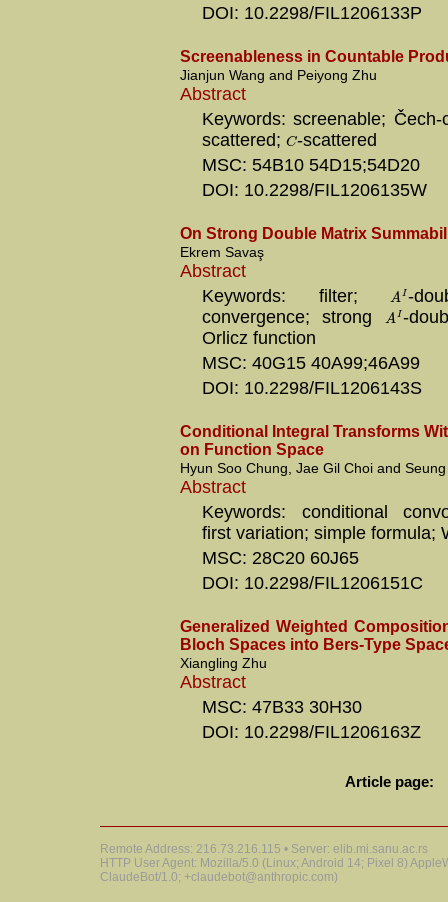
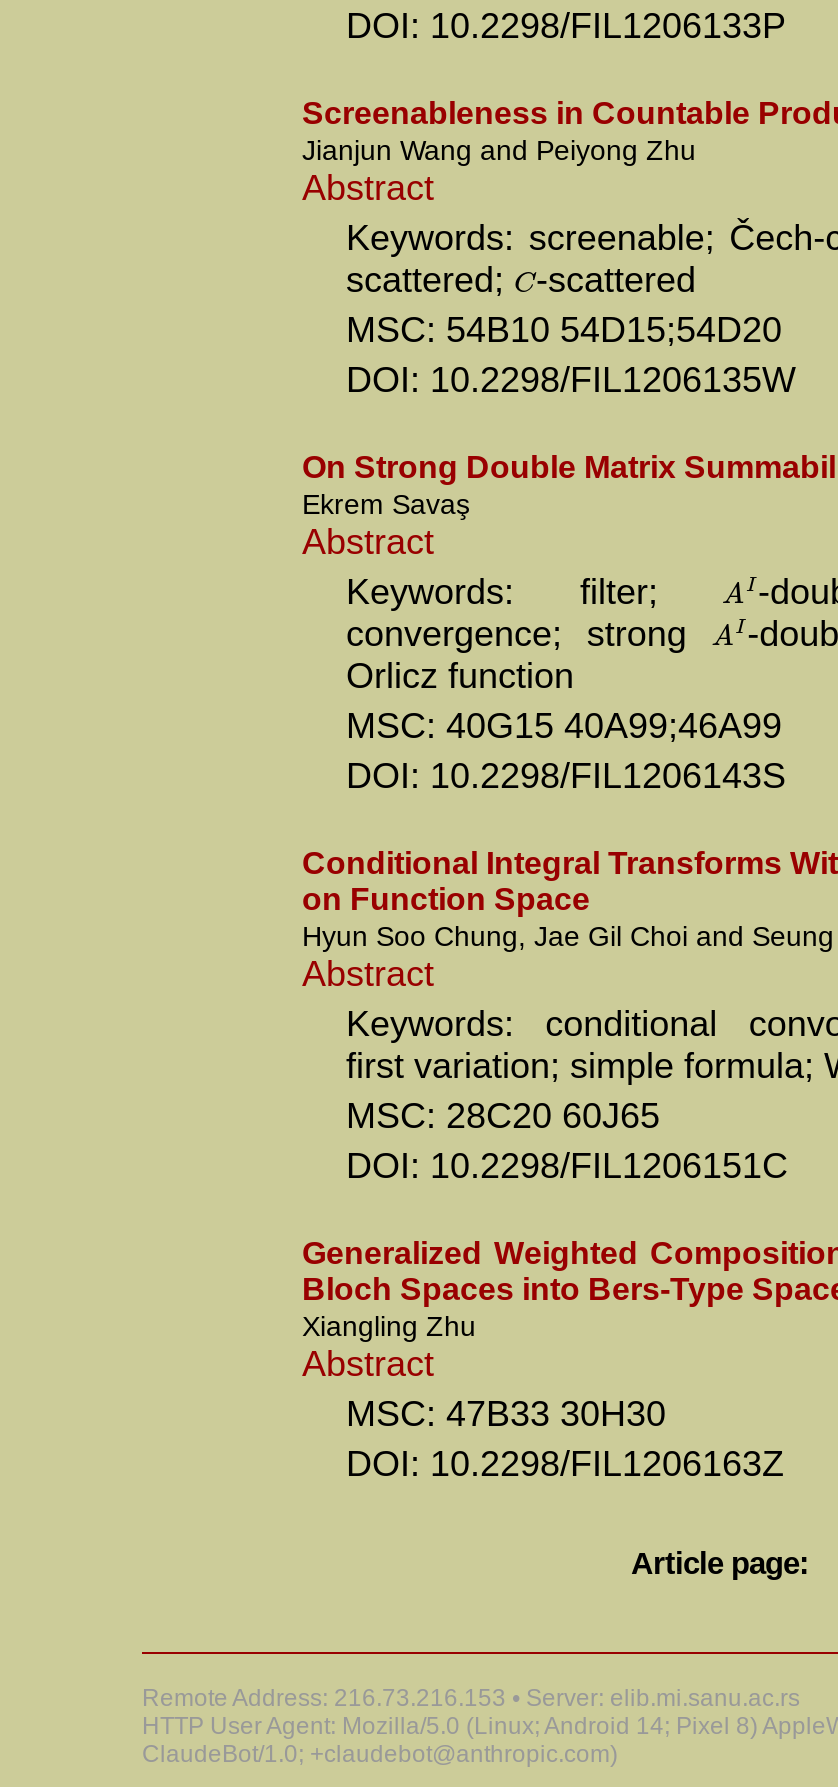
[100,842,428,856] Remote Address: 216.73.216.115 • Server: elib.mi.sanu.ac.rs -> [142,1684,800,1712] Remote Address: 216.73.216.153 • Server: elib.mi.sanu.ac.rs

